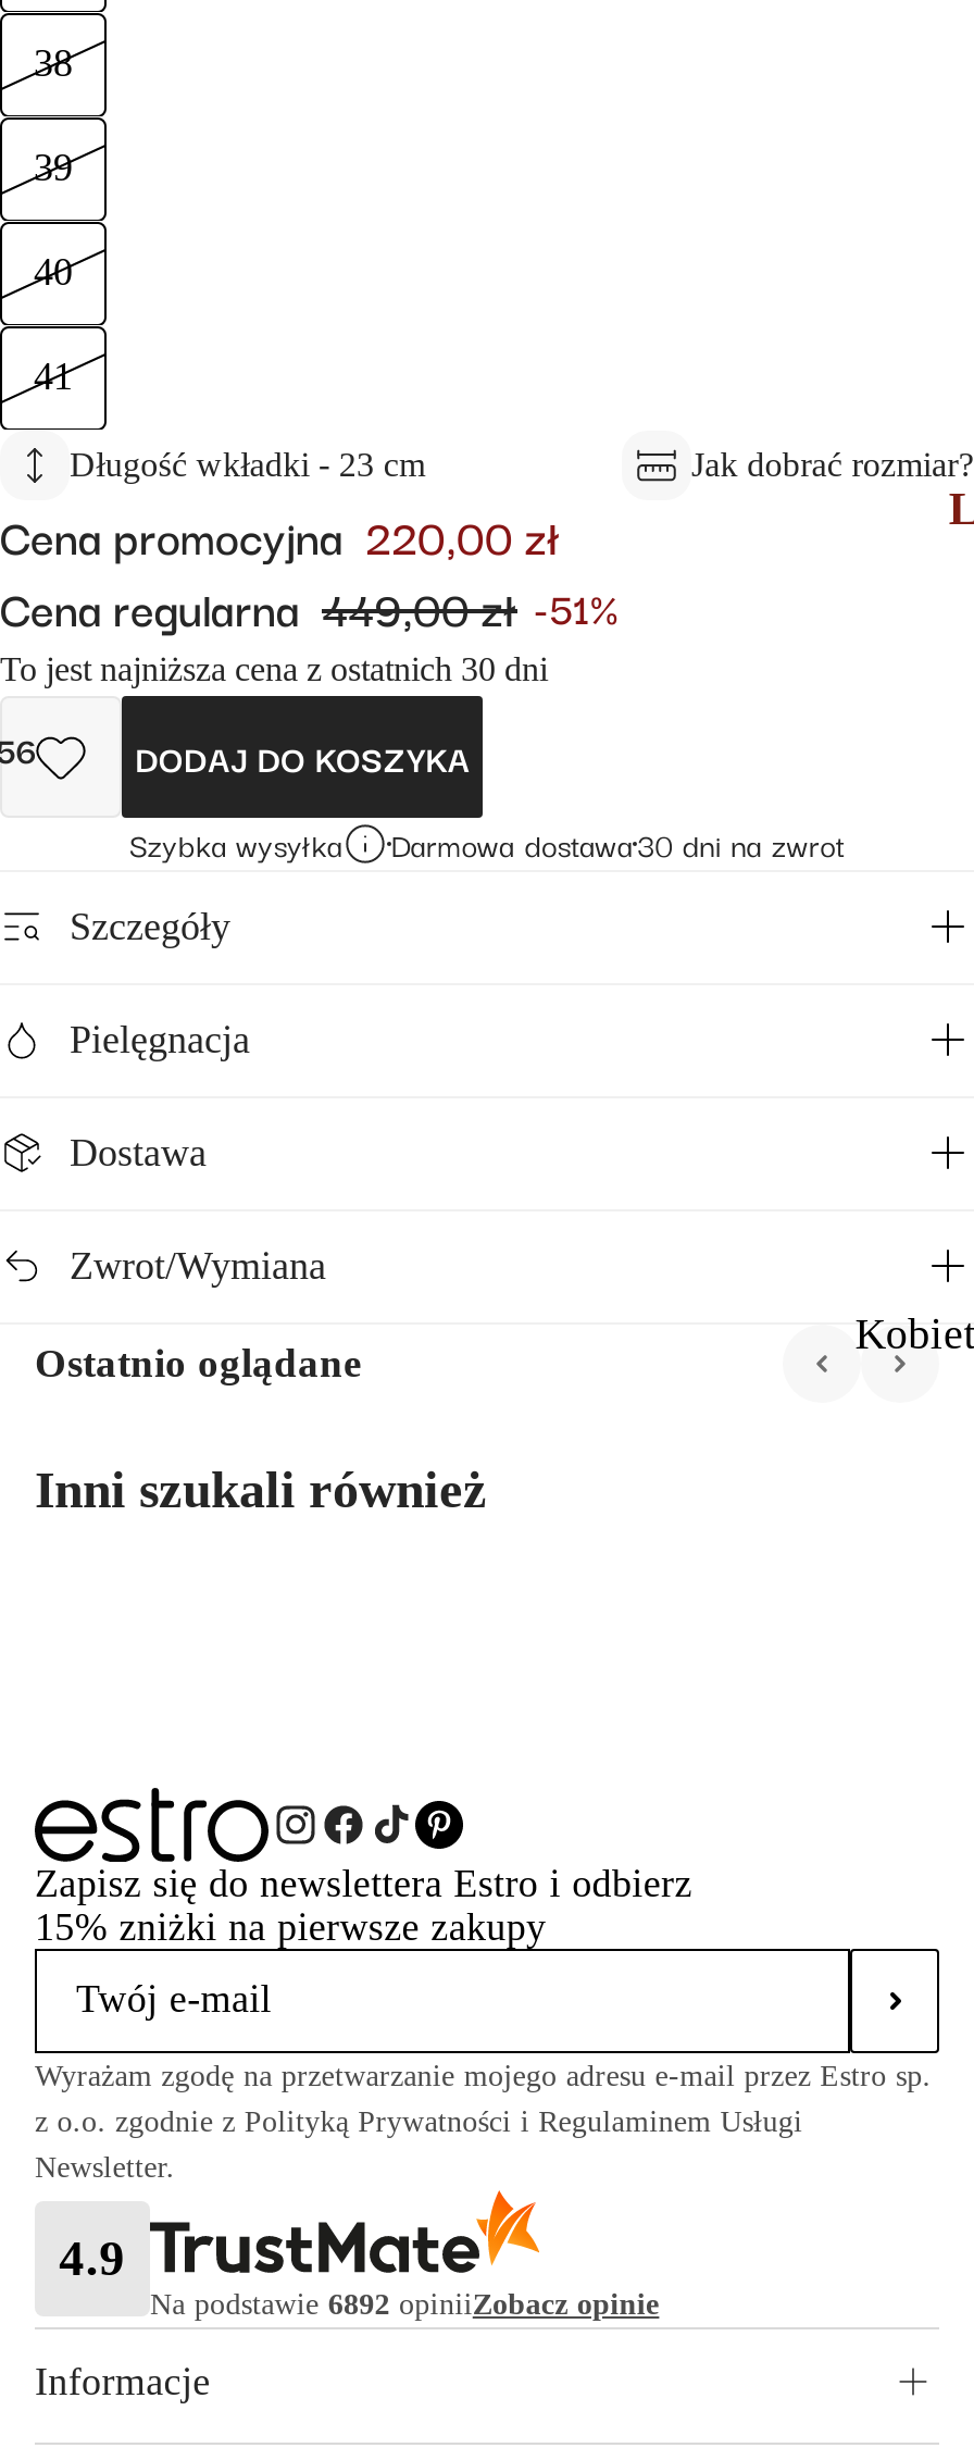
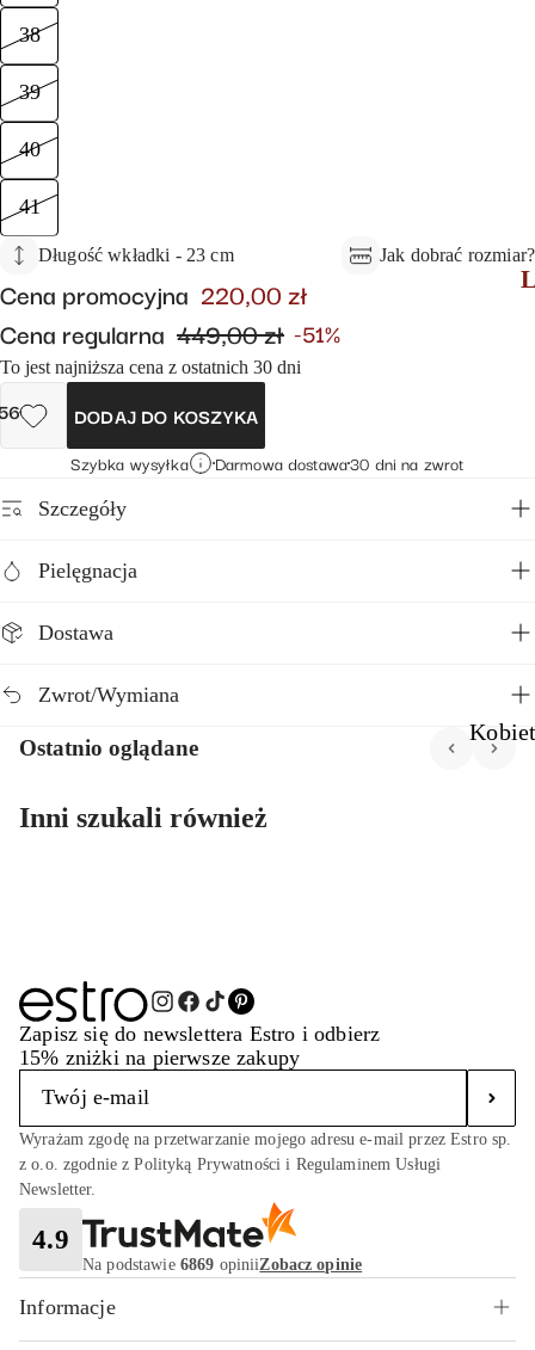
[150,2287,659,2320] Na podstawie 6892 opiniiZobacz opinie -> [82,1255,362,1273] Na podstawie 6869 opiniiZobacz opinie

